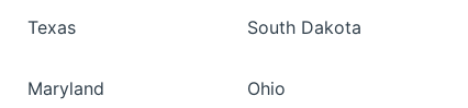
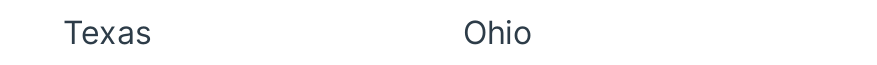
[27,16,361,99] South Dakota | Maryland -> none

